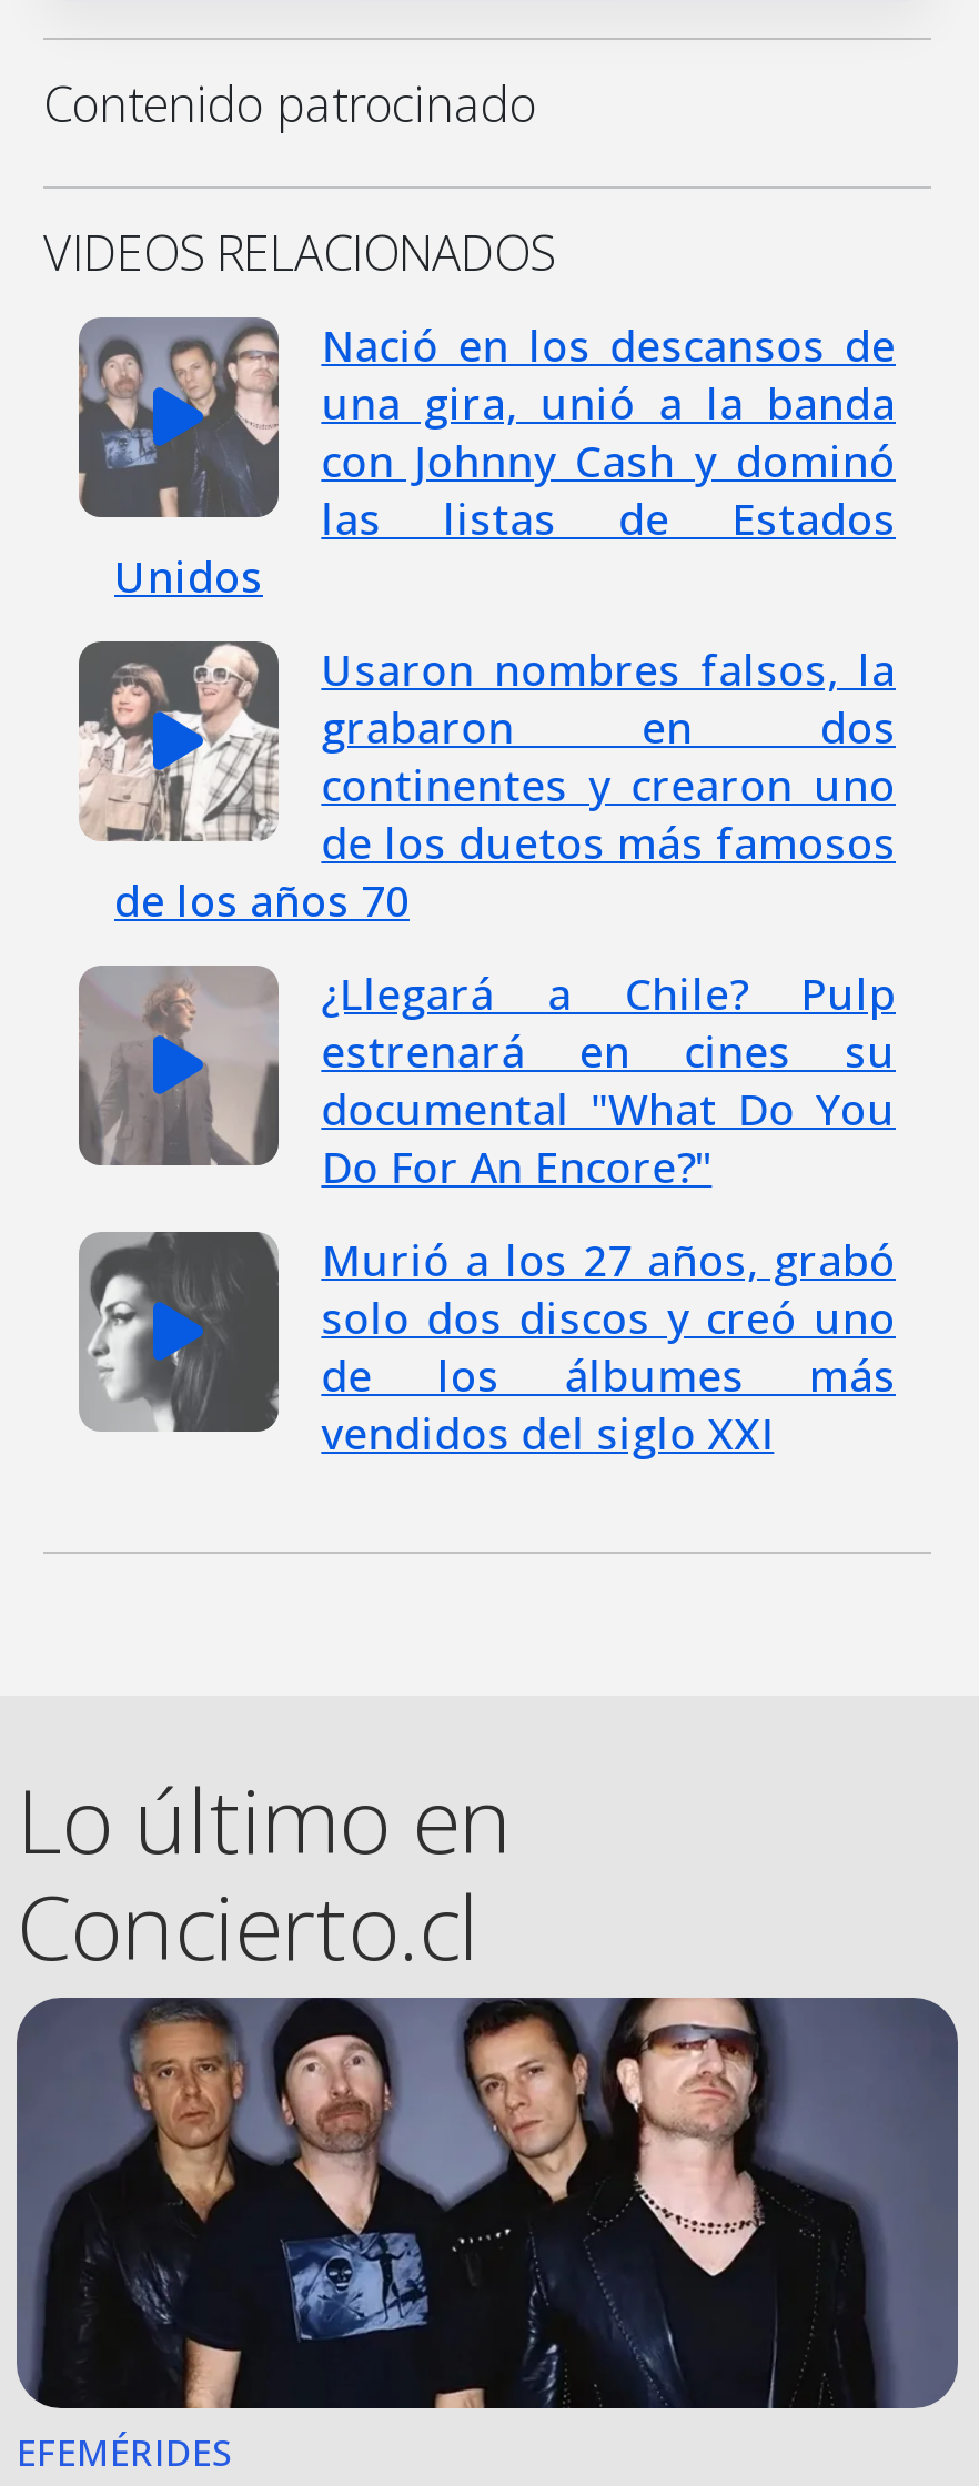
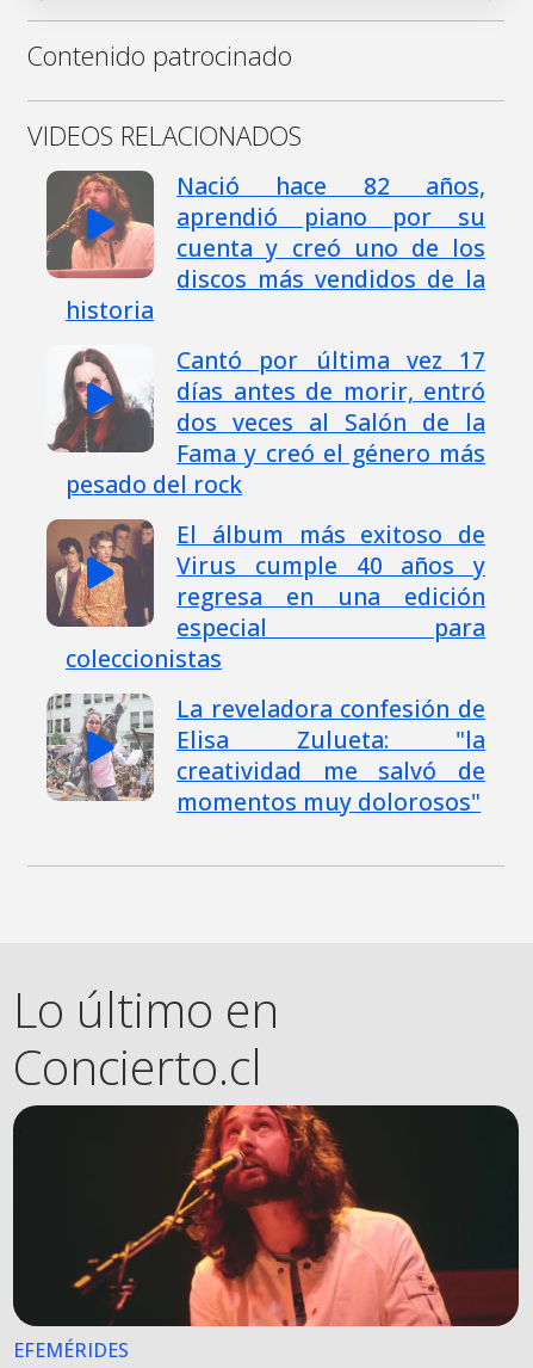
[79,315,896,606] [image] | Nació en los descansos de | una gira, unió a la banda | con Johnny Cash y dominó | las listas de Estados | Unidos -> [47,170,485,326] [image] | Nació hace 82 años, | aprendió piano por su | cuenta y creó uno de los | discos más vendidos de la | historia
[77,639,896,930] [image] | Usaron nombres falsos, la | grabaron en dos | continentes y crearon uno | de los duetos más famosos | de los años 70 -> [47,344,485,500] [image] | Cantó por última vez 17 | días antes de morir, entró | dos veces al Salón de la | Fama y creó el género más | pesado del rock
[79,964,896,1197] [image] | ¿Llegará a Chile? Pulp | estrenará en cines su | documental "What Do You | Do For An Encore?" -> [48,518,485,675] [image] | El álbum más exitoso de | Virus cumple 40 años y | regresa en una edición | especial para | coleccionistas
[81,1230,896,1463] [image] | Murió a los 27 años, grabó | solo dos discos y creó uno | de los álbumes más | vendidos del siglo XXI -> [47,692,485,818] [image] | La reveladora confesión de | Elisa Zulueta: "la | creatividad me salvó de | momentos muy dolorosos"
[14,1995,960,2411] [image] -> [12,1104,520,1327] [image]

